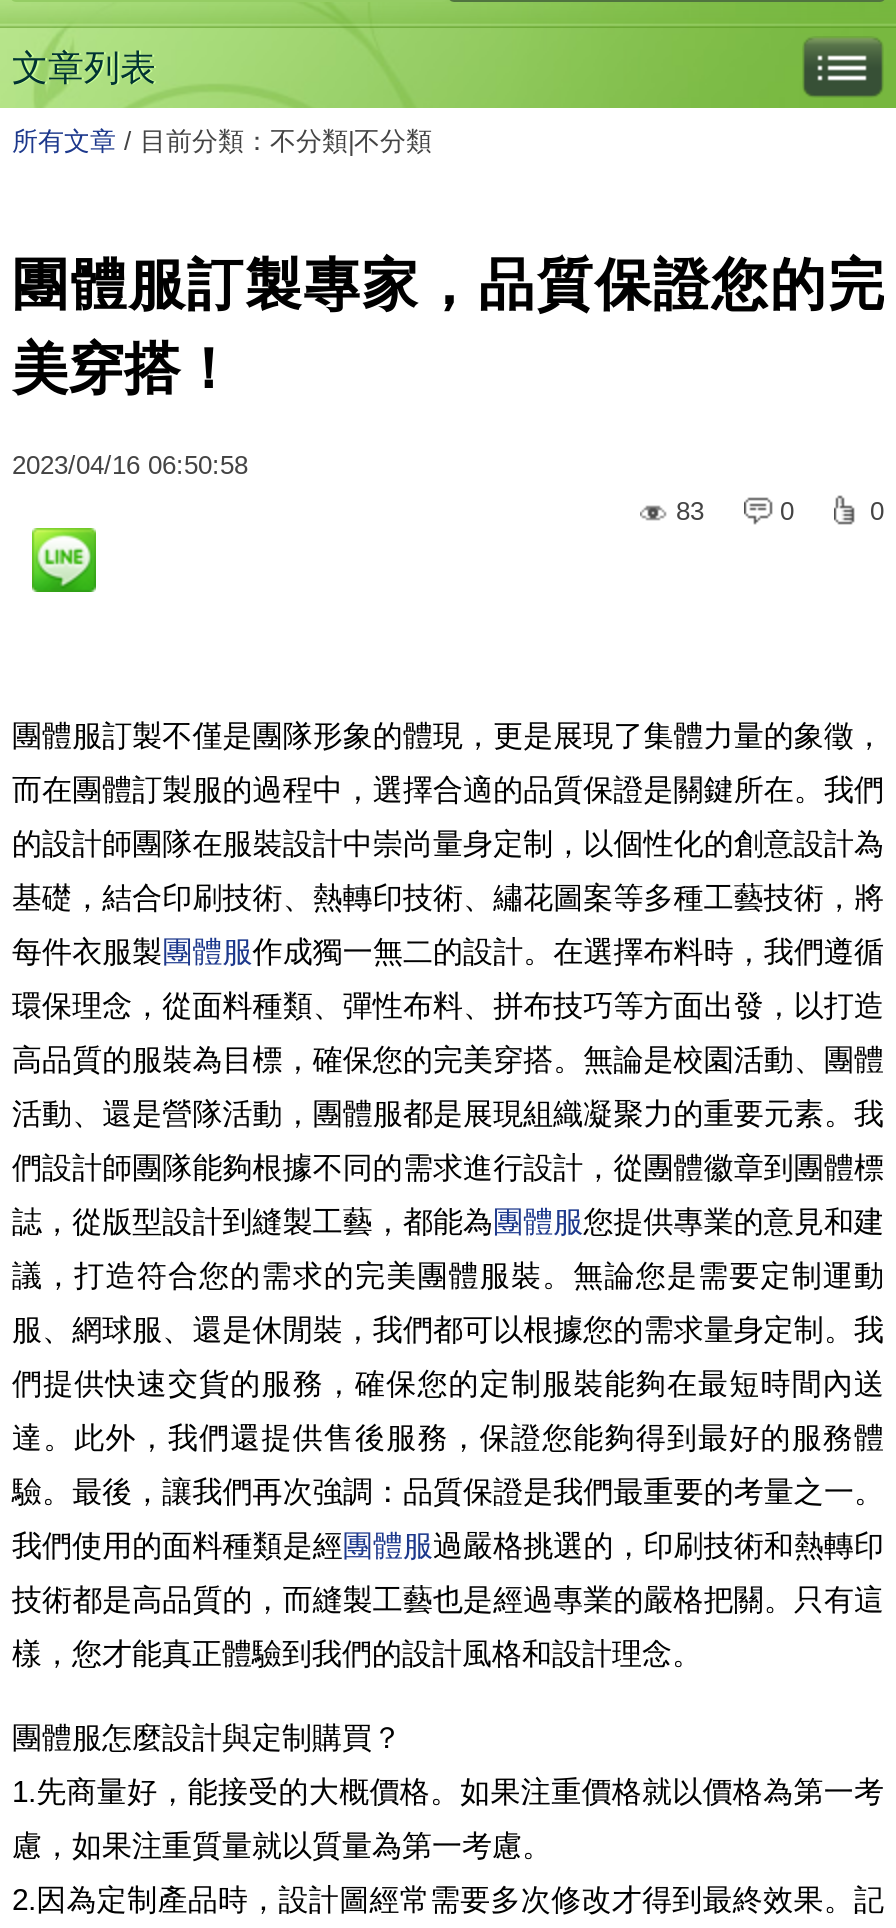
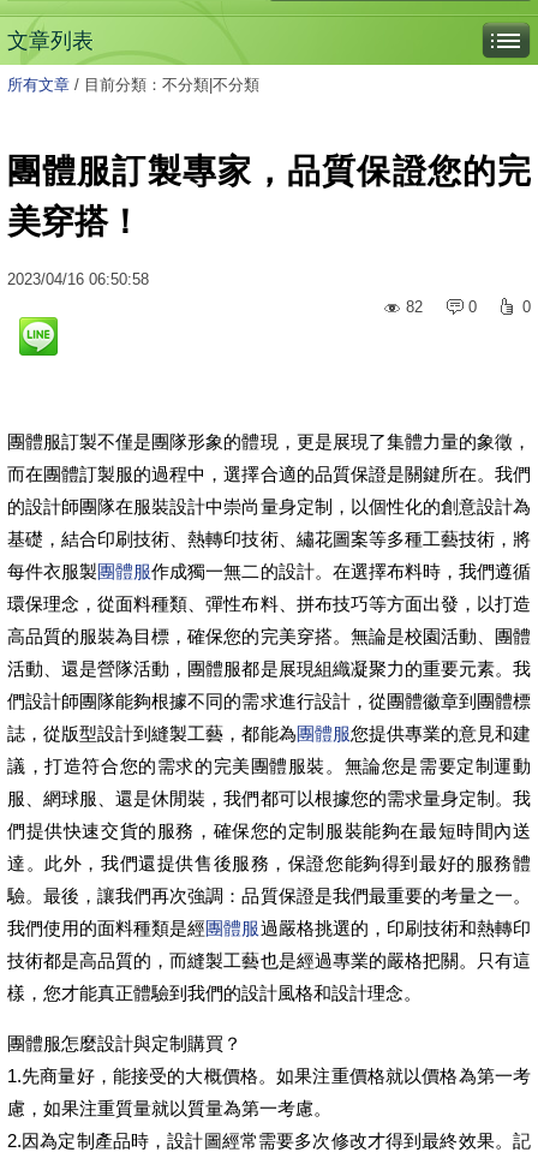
[676,496,704,526] 83 -> [406,298,423,316] 82

